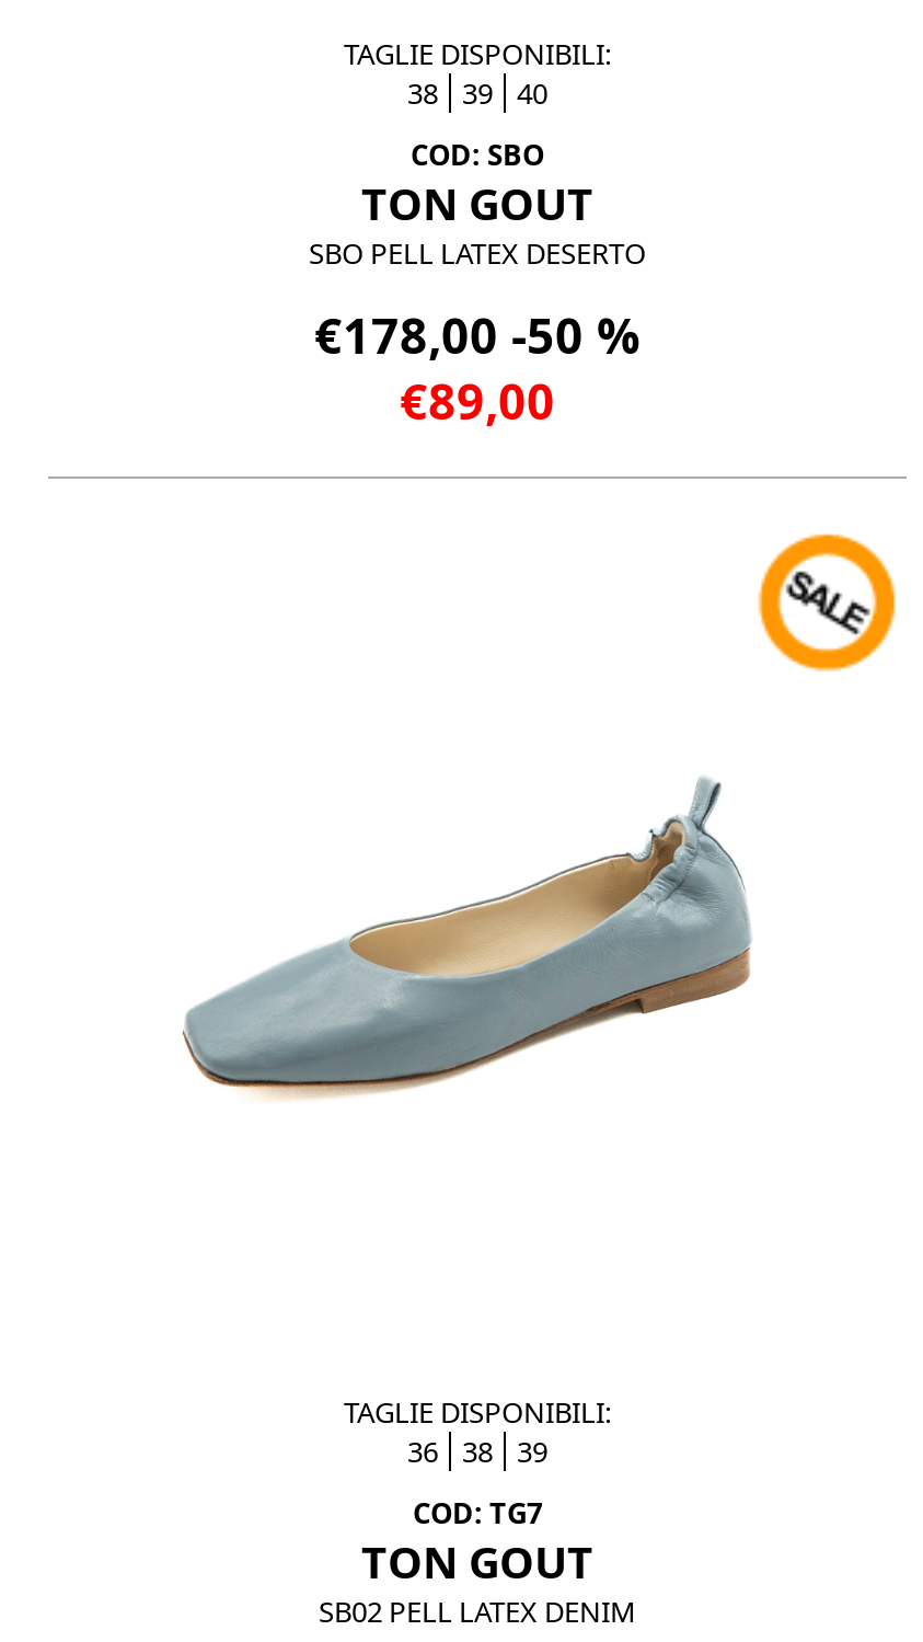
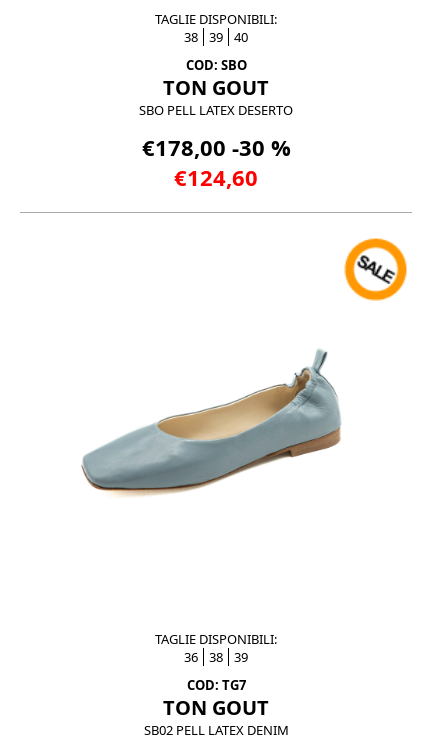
[314,302,641,367] €178,00 -50 % -> [141,132,290,162] €178,00 -30 %
[400,367,555,433] €89,00 -> [174,162,258,192] €124,60

